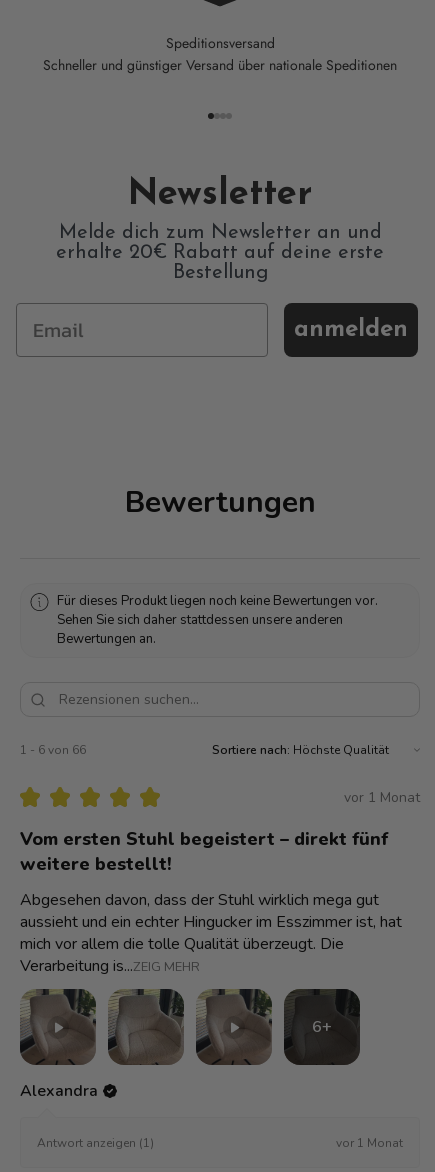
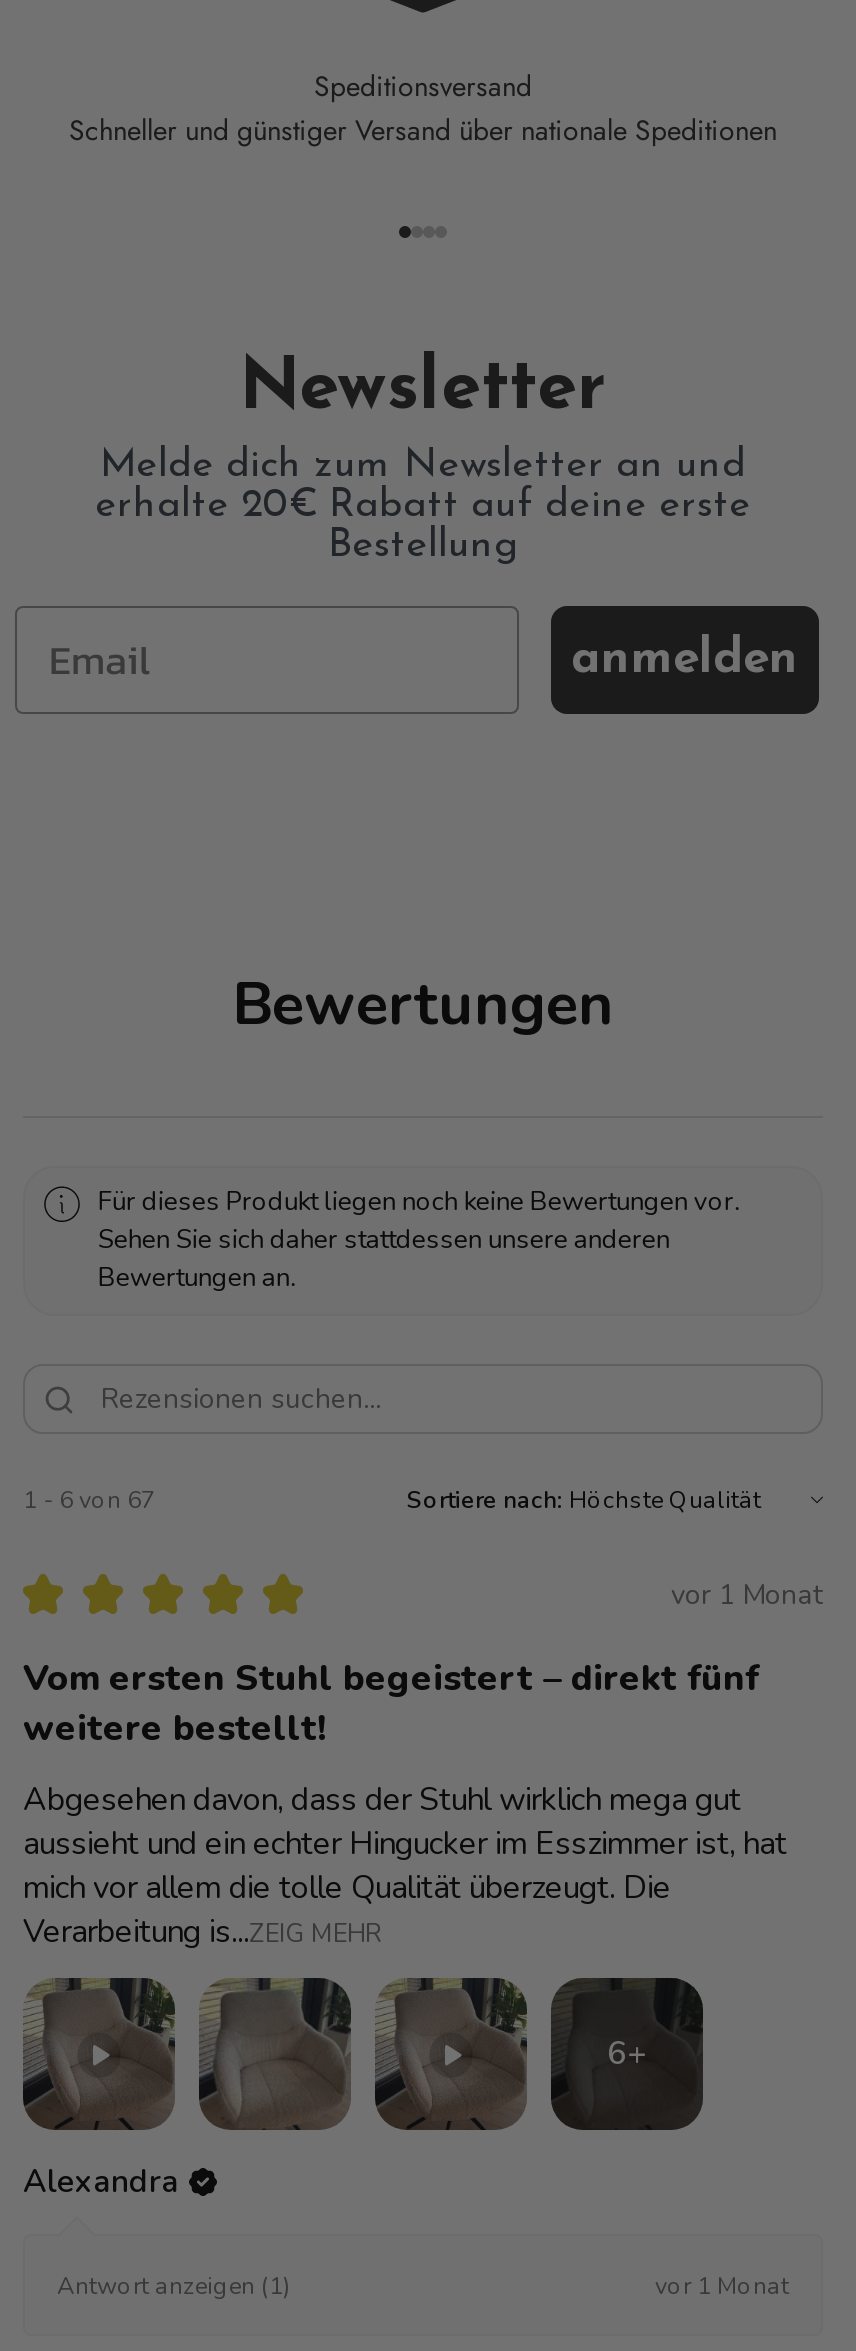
[20,742,86,758] 1 - 6 von 66 -> [23,1485,155,1517] 1 - 6 von 67

